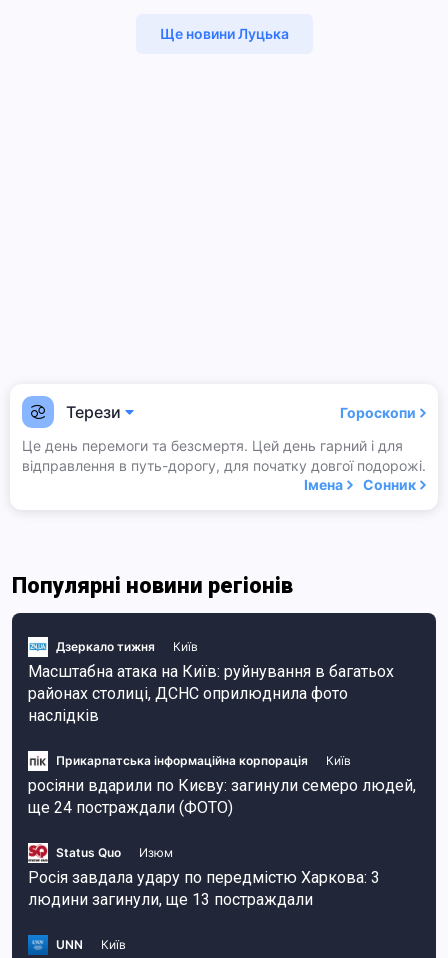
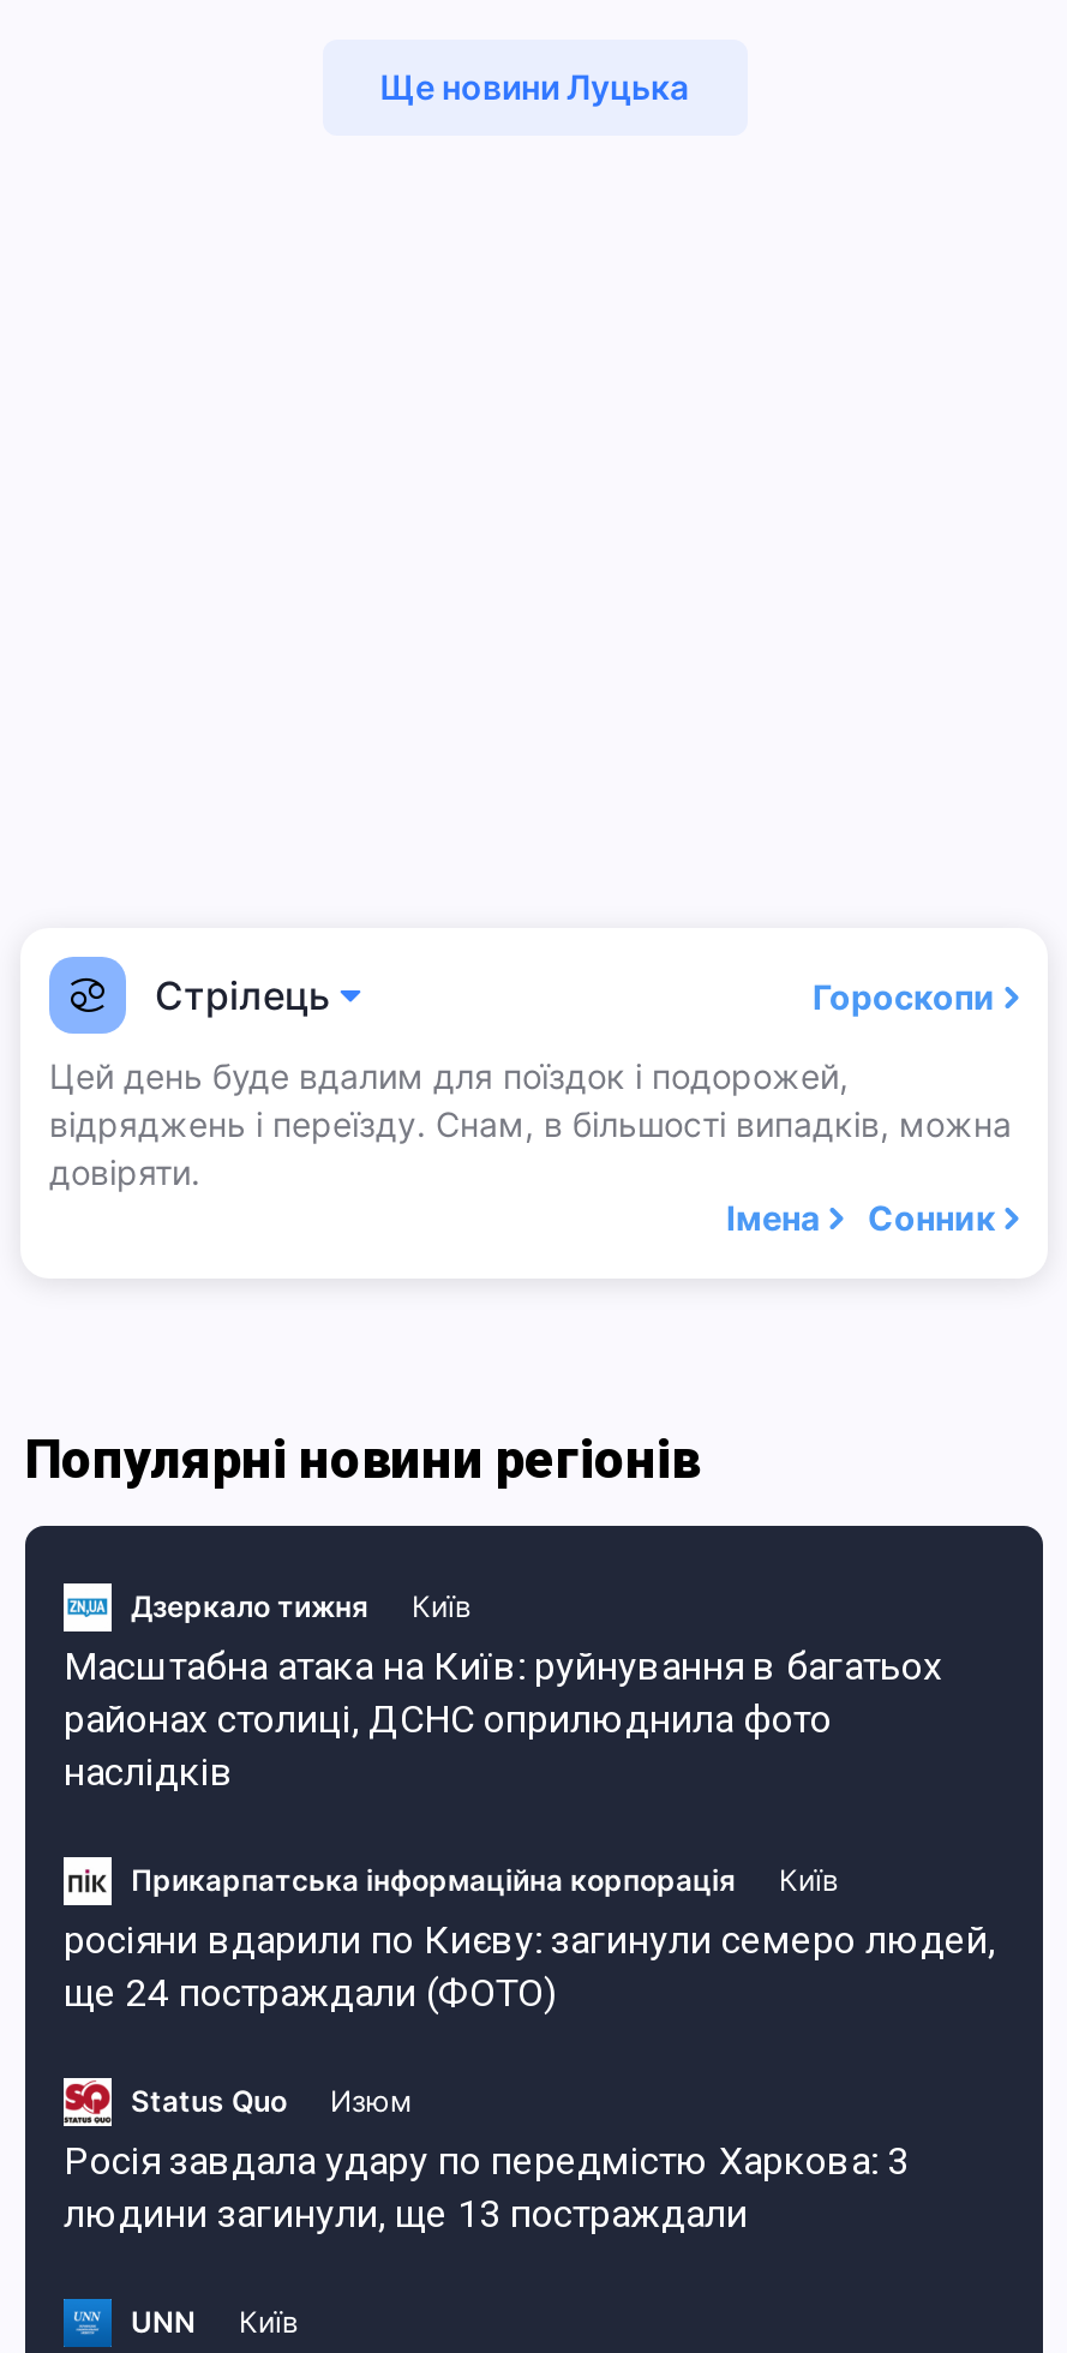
[66,402,121,422] Терези -> [155,971,330,1019] Стрілець
[22,437,426,474] Це день перемоги та безсмертя. Цей день гарний і для | відправлення в путь-дорогу, для початку довгої подорожі. -> [49,1055,1012,1192] Цей день буде вдалим для поїздок і подорожей, | відряджень і переїзду. Снам, в більшості випадків, можна | довіряти.

